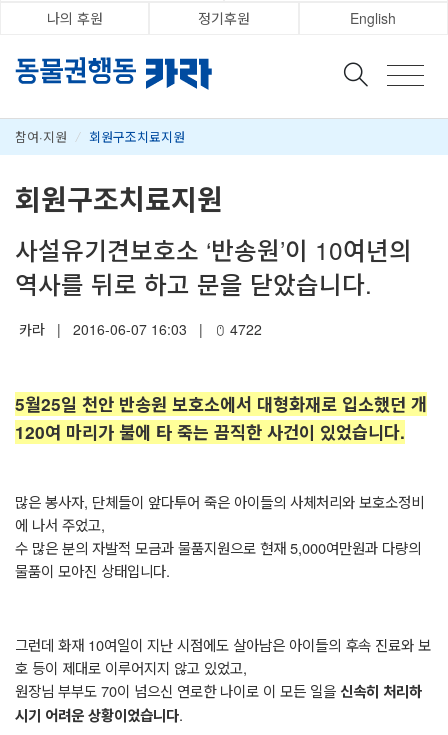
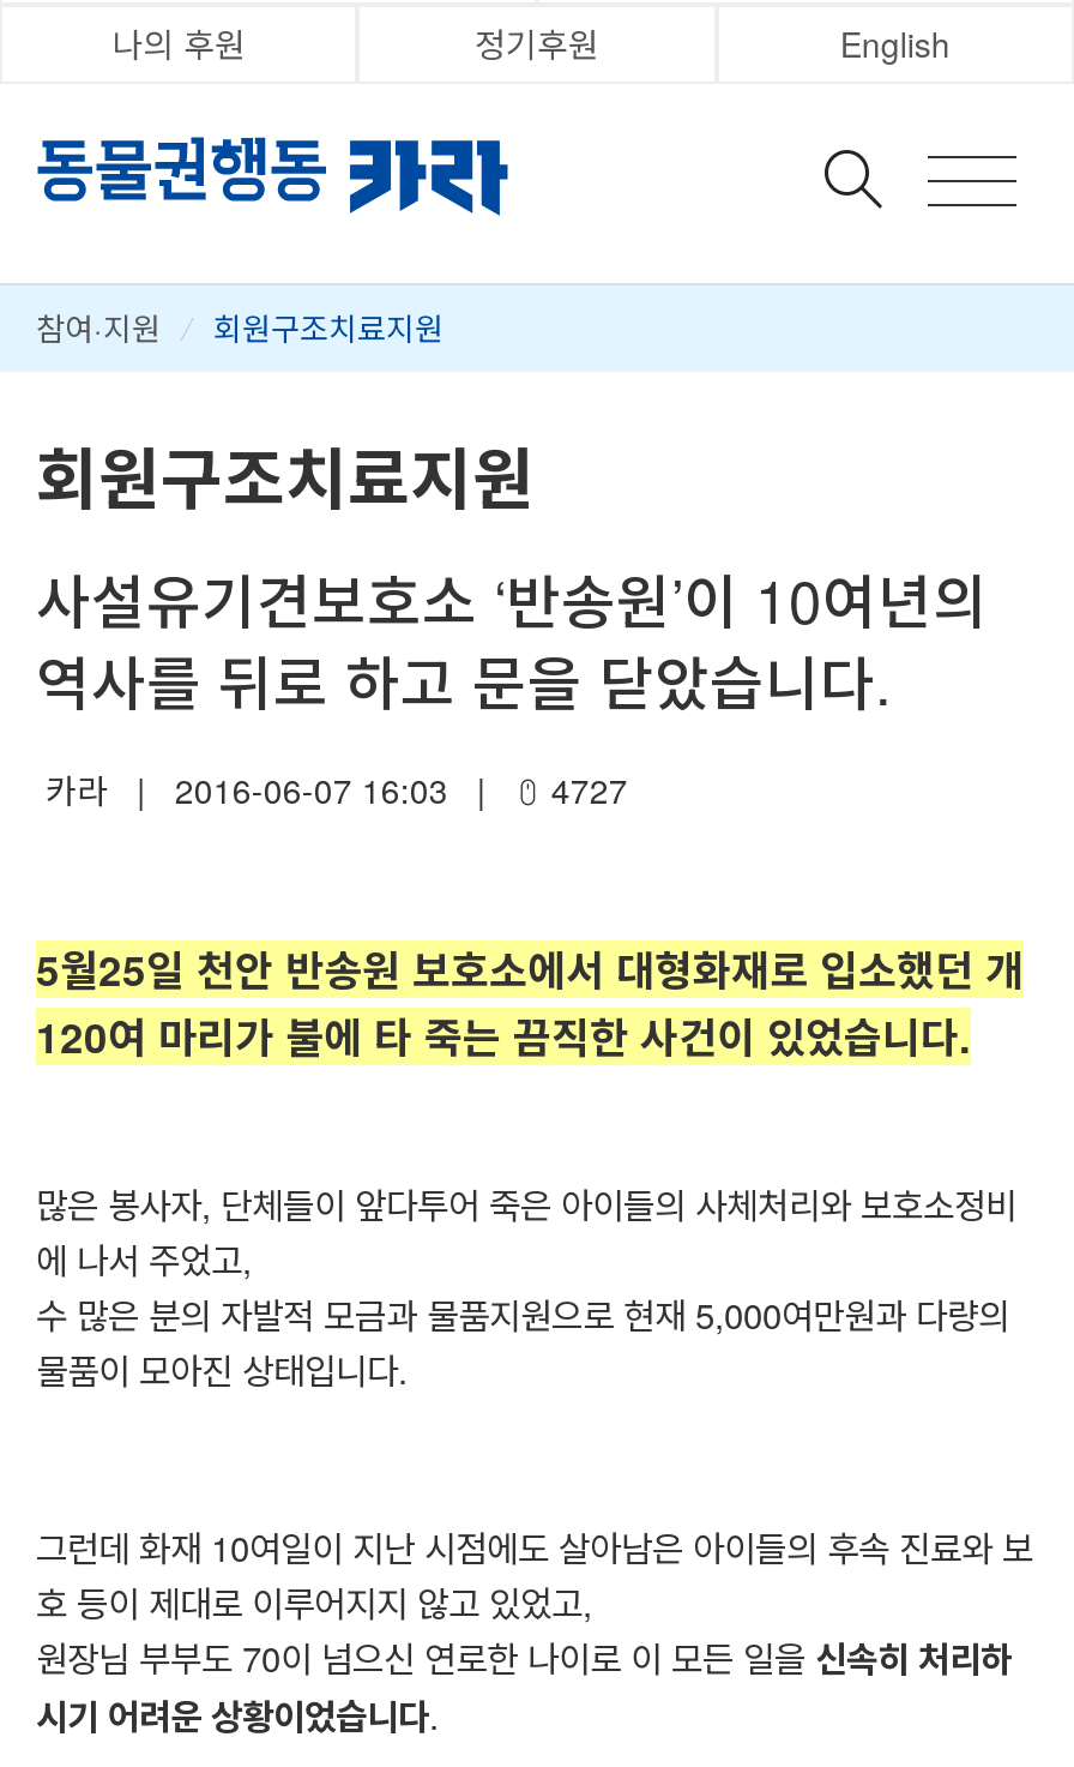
[226,319,262,339] 4722 -> [542,765,628,813] 4727

